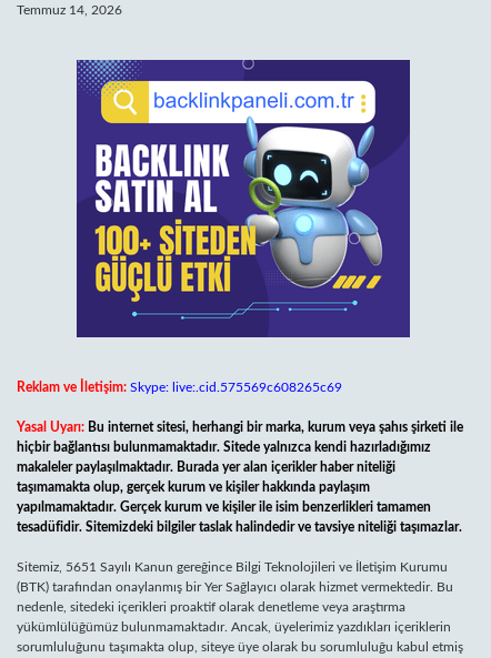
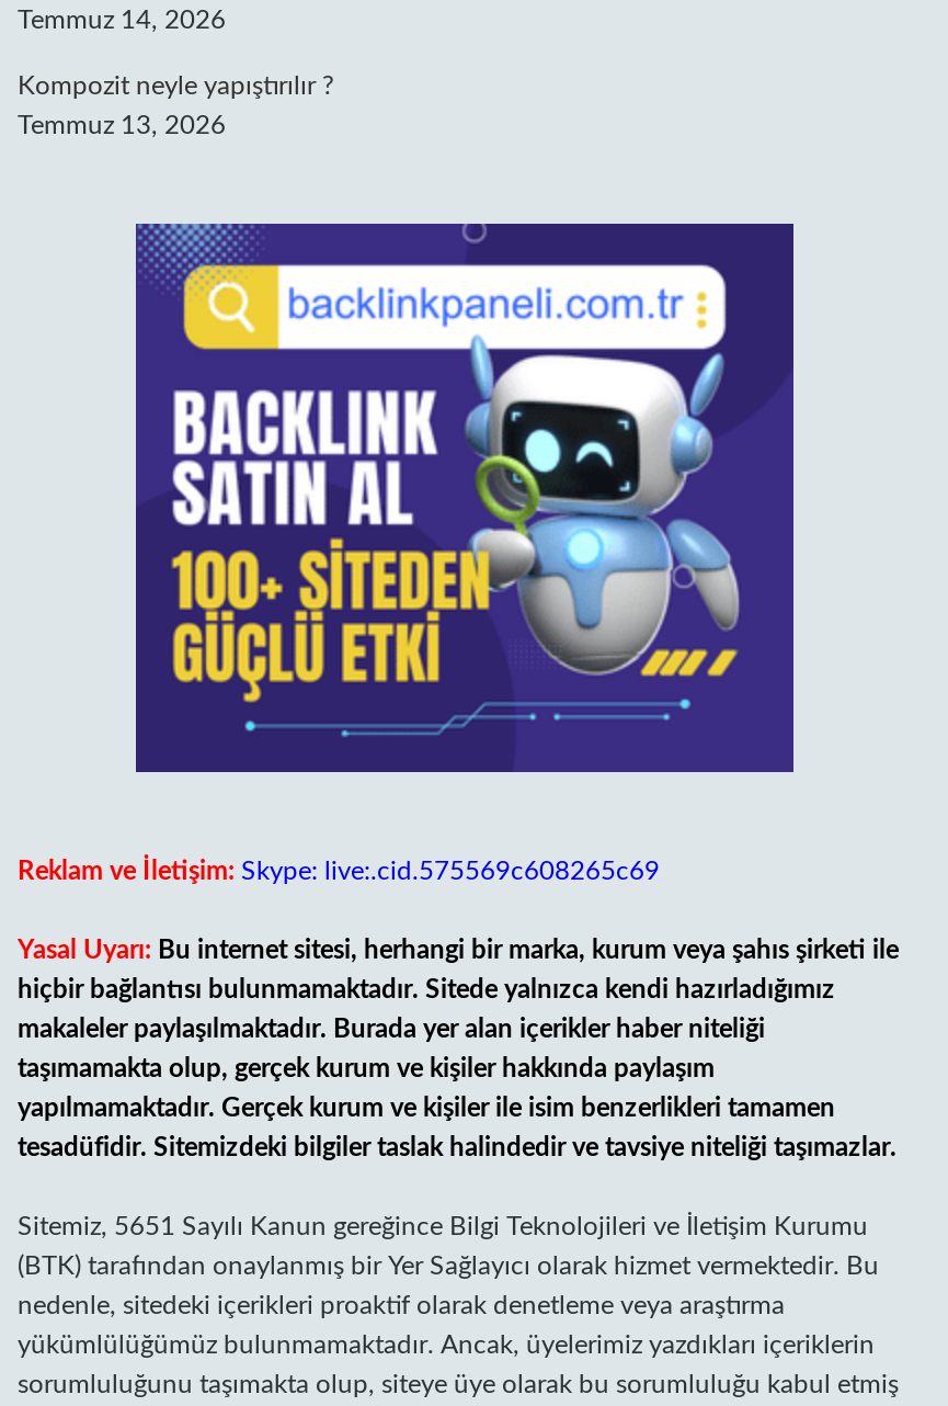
none -> [18,72,333,138] Kompozit neyle yapıştırılır ? | Temmuz 13, 2026

